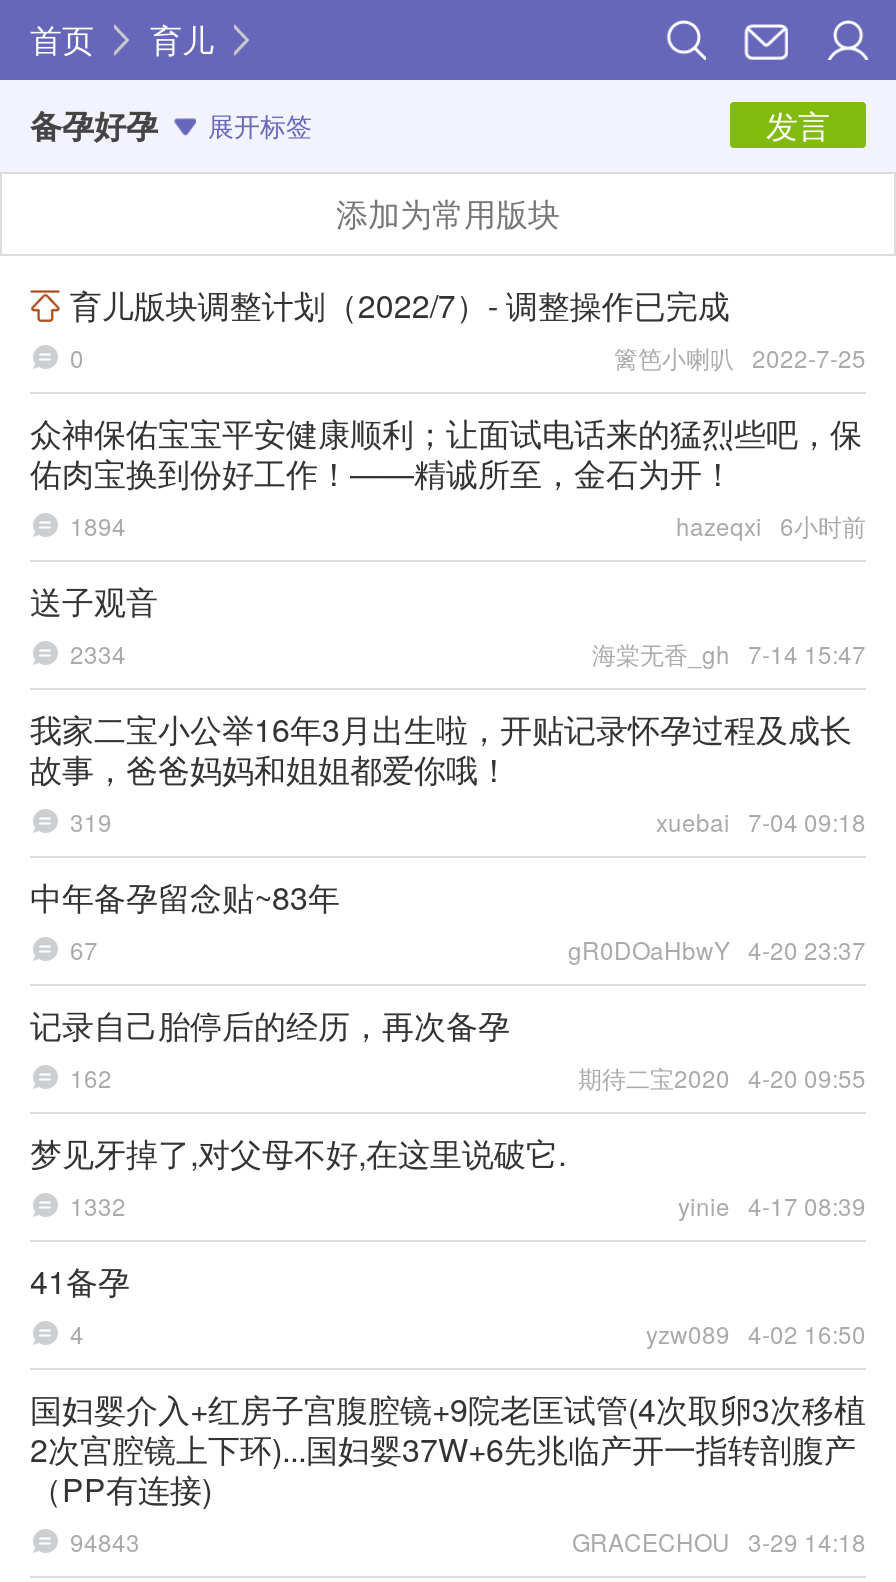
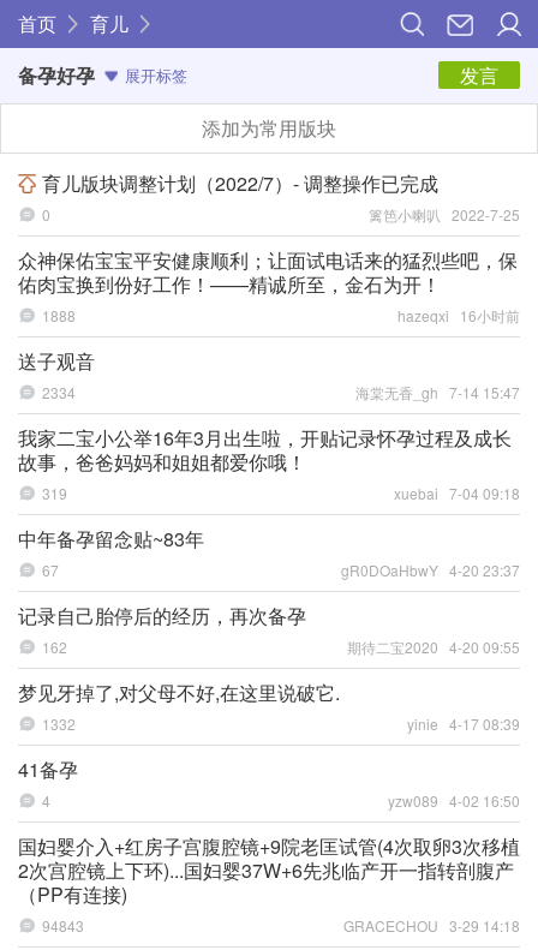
[70,508,126,542] 1894 -> [42,305,76,325] 1888
[676,508,866,542] hazeqxi 6小时前 -> [397,305,520,325] hazeqxi 16小时前

